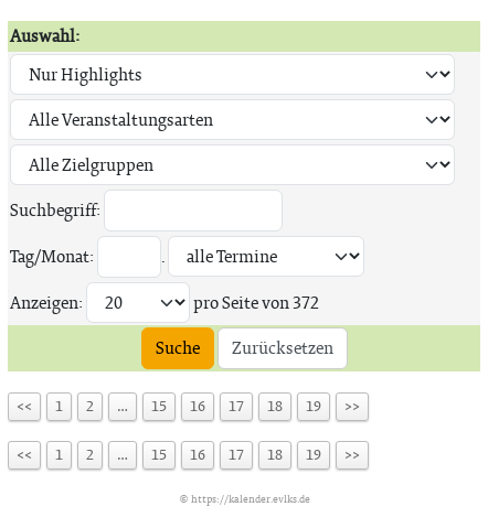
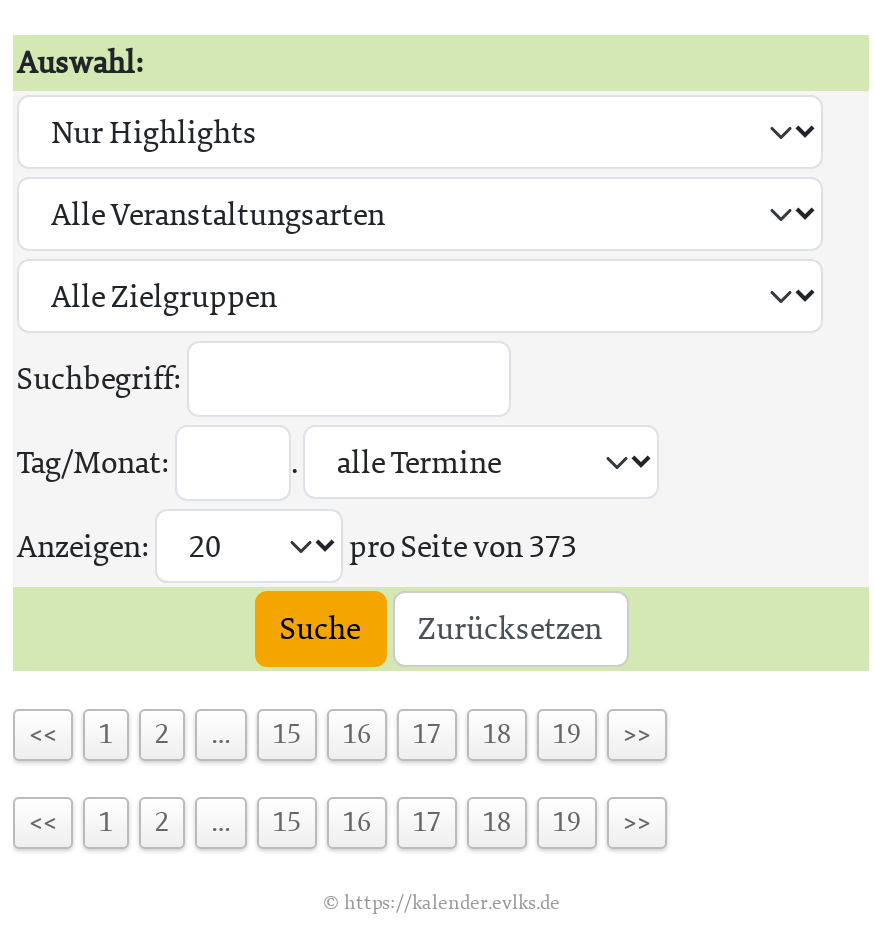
[190,291,319,314] pro Seite von372 -> [343,525,577,567] pro Seite von373

